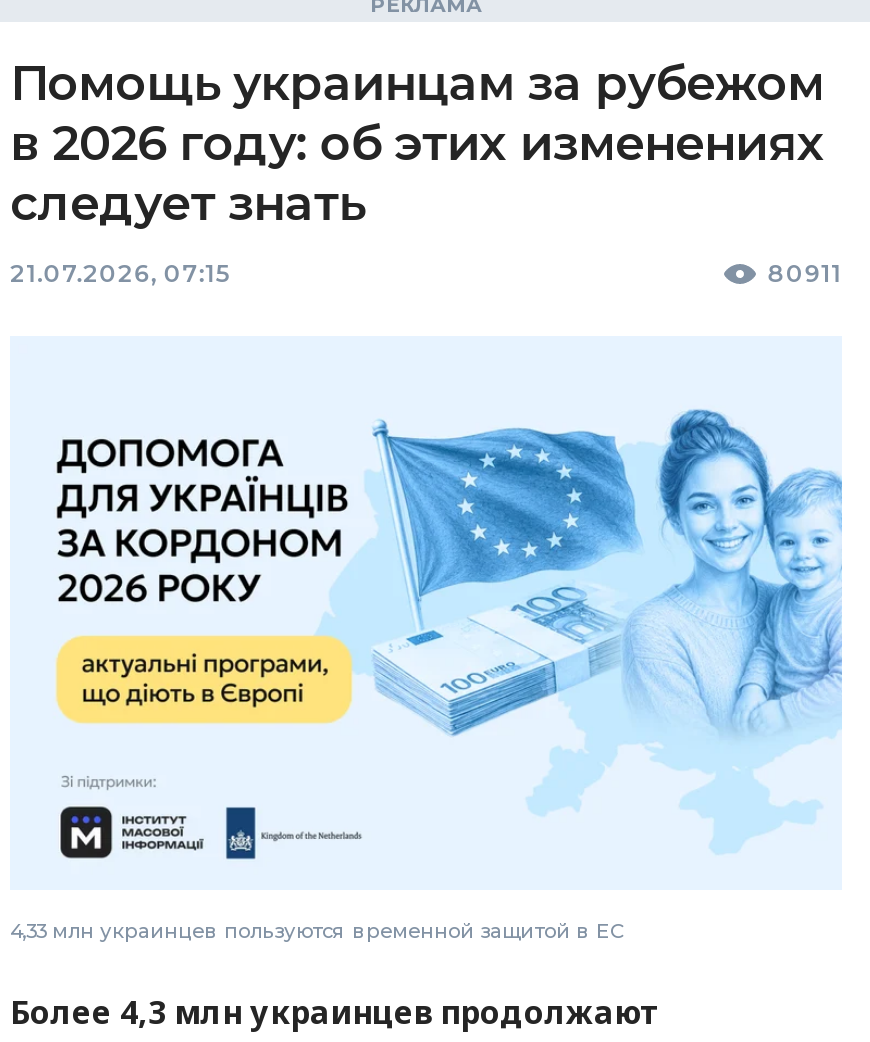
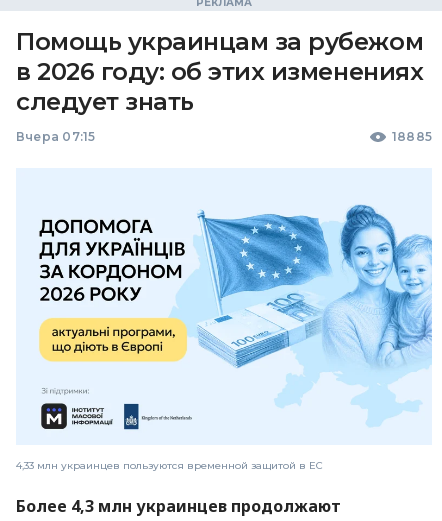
[10,258,842,288] 21.07.2026, 07:15 | 80911 -> [16,129,432,144] Вчера 07:15 | 18885

